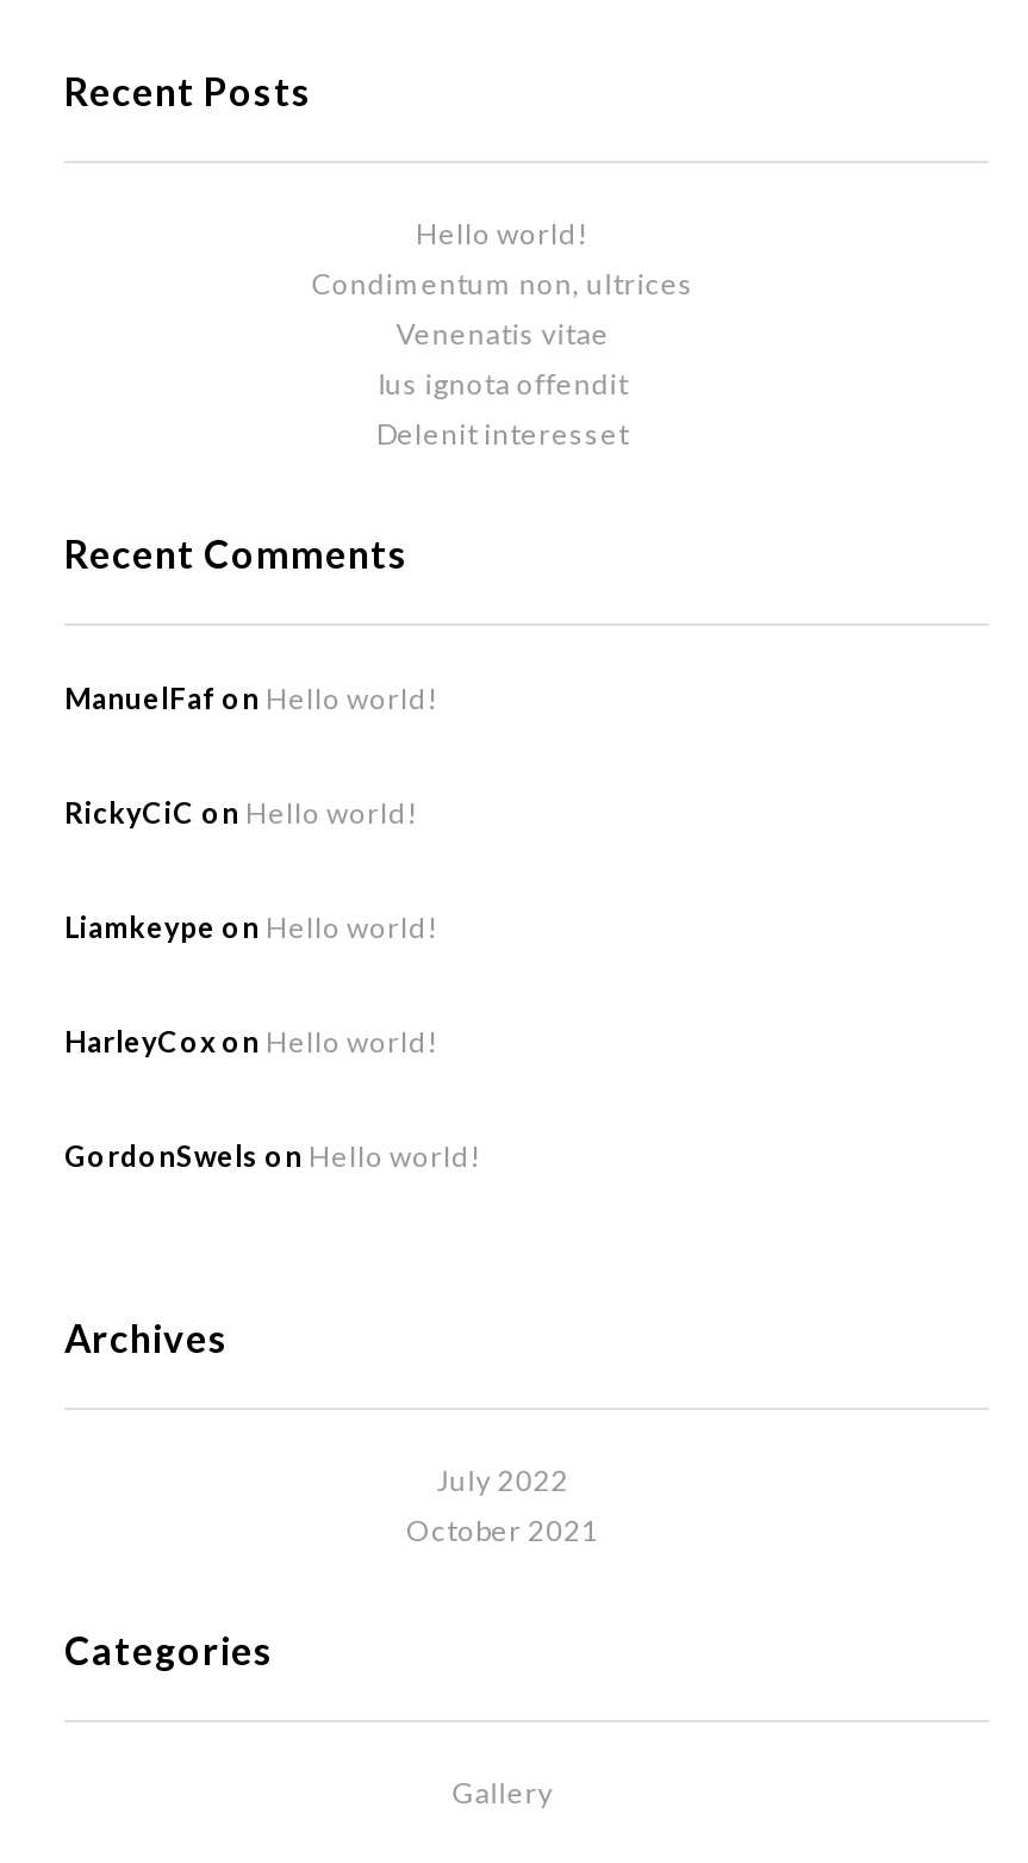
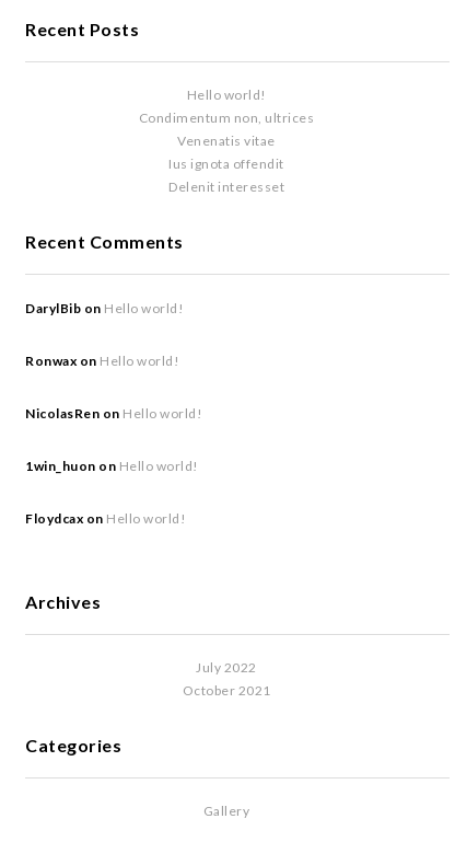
[64,681,440,717] ManuelFaf on Hello world! -> [25,300,184,317] DarylBib on Hello world!
[64,795,419,831] RickyCiC on Hello world! -> [25,353,179,369] Ronwax on Hello world!
[64,910,440,946] Liamkeype on Hello world! -> [25,405,202,422] NicolasRen on Hello world!
[64,1024,440,1060] HarleyCox on Hello world! -> [25,458,199,474] 1win_huon on Hello world!
[64,1139,482,1175] GordonSwels on Hello world! -> [25,510,186,527] Floydcax on Hello world!

